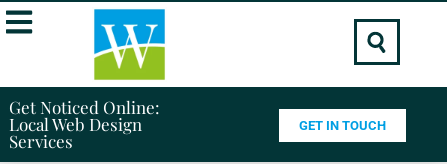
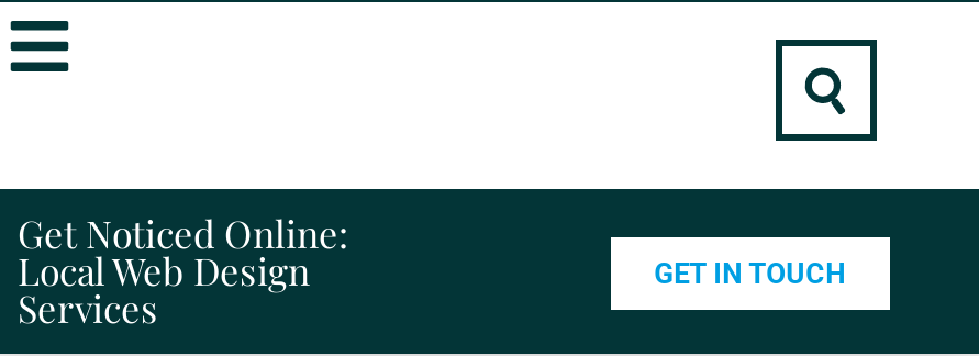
[93,8,166,81] [image] -> none

